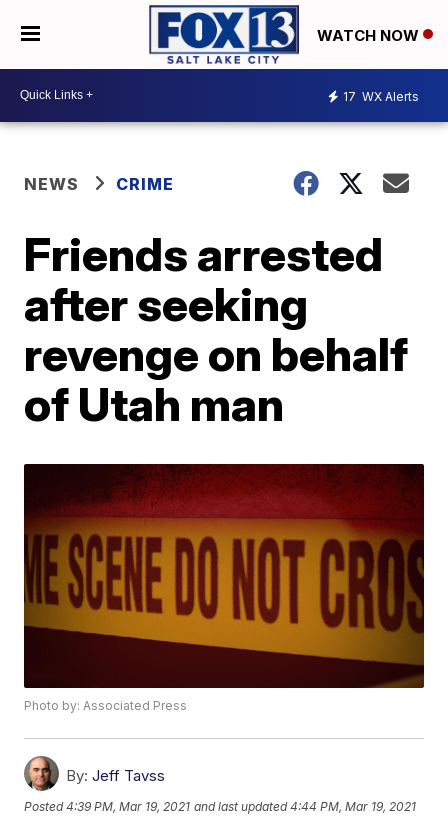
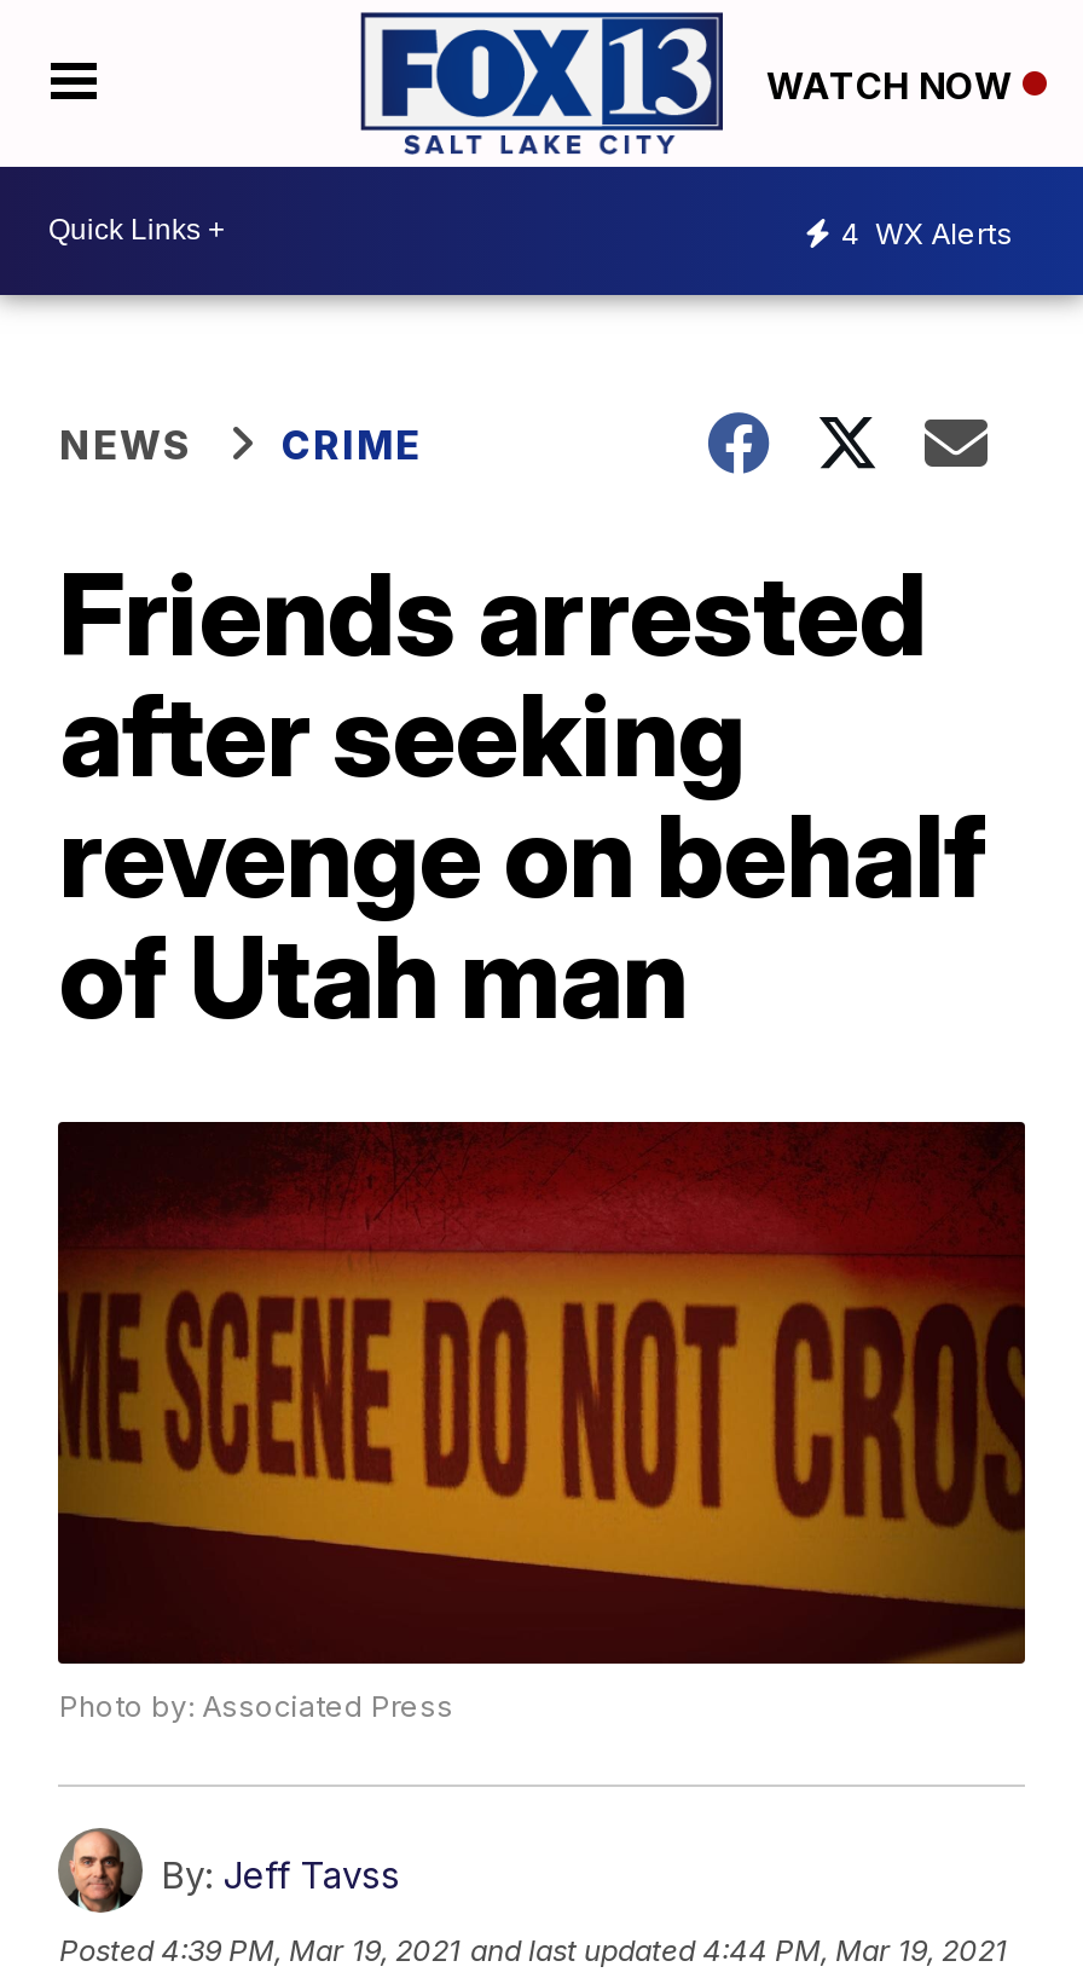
[343,89,419,104] 17 WX Alerts -> [841,216,1013,252] 4 WX Alerts

